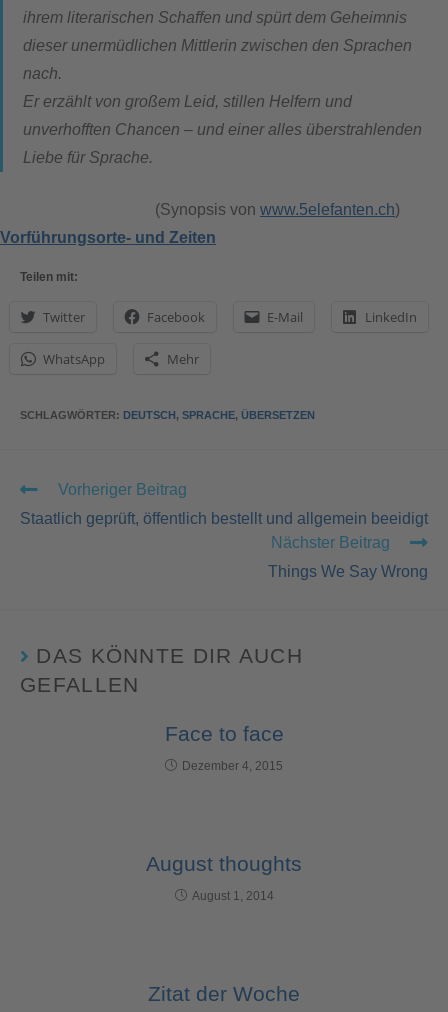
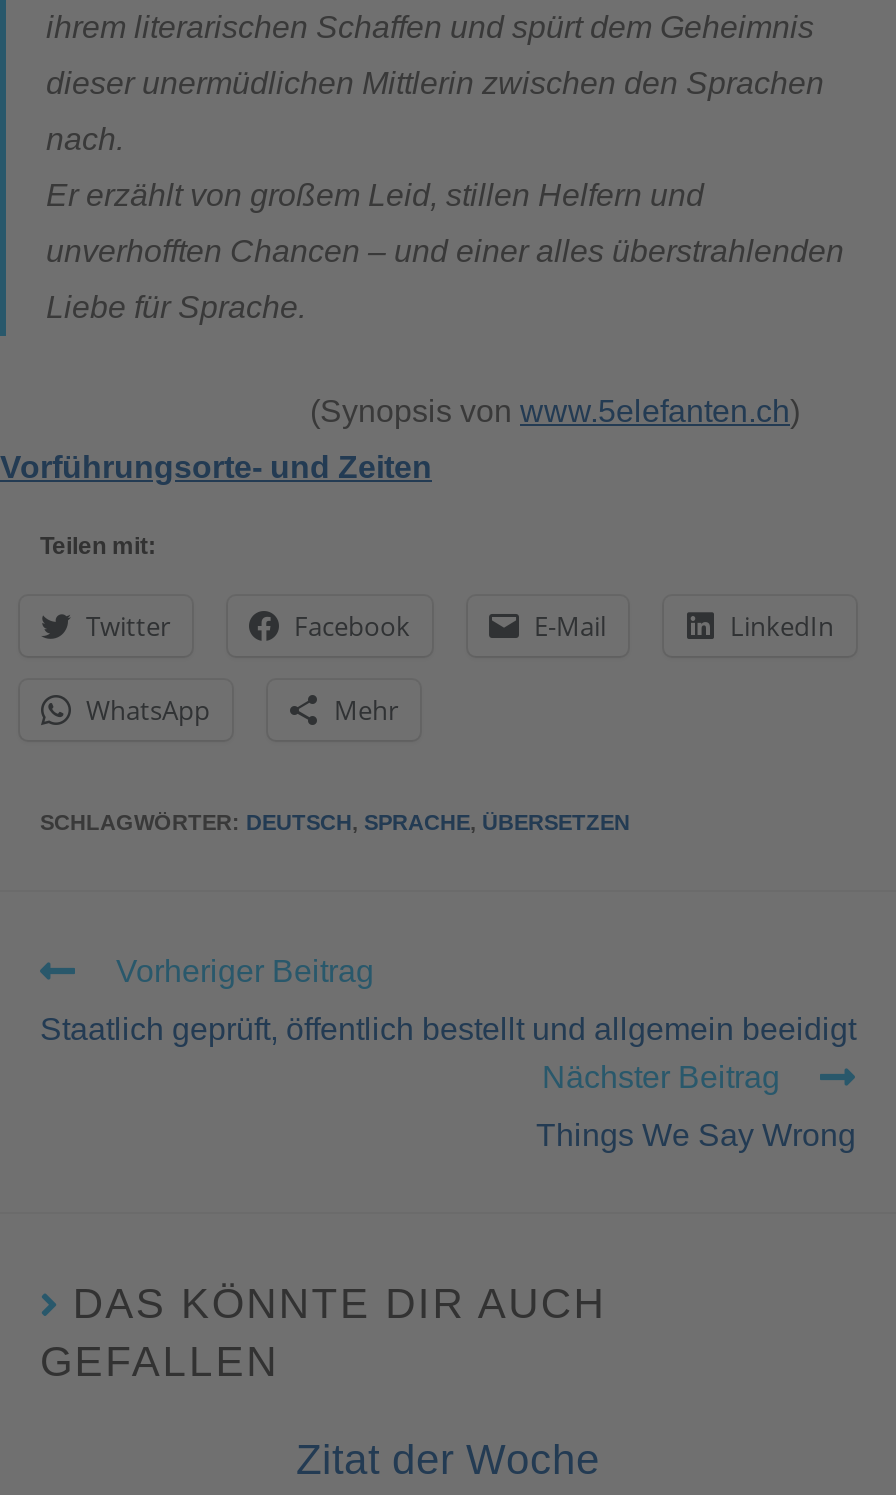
[164,722,283,773] Face to face | Dezember 4, 2015 -> none
[146,852,302,903] August thoughts | August 1, 2014 -> none

